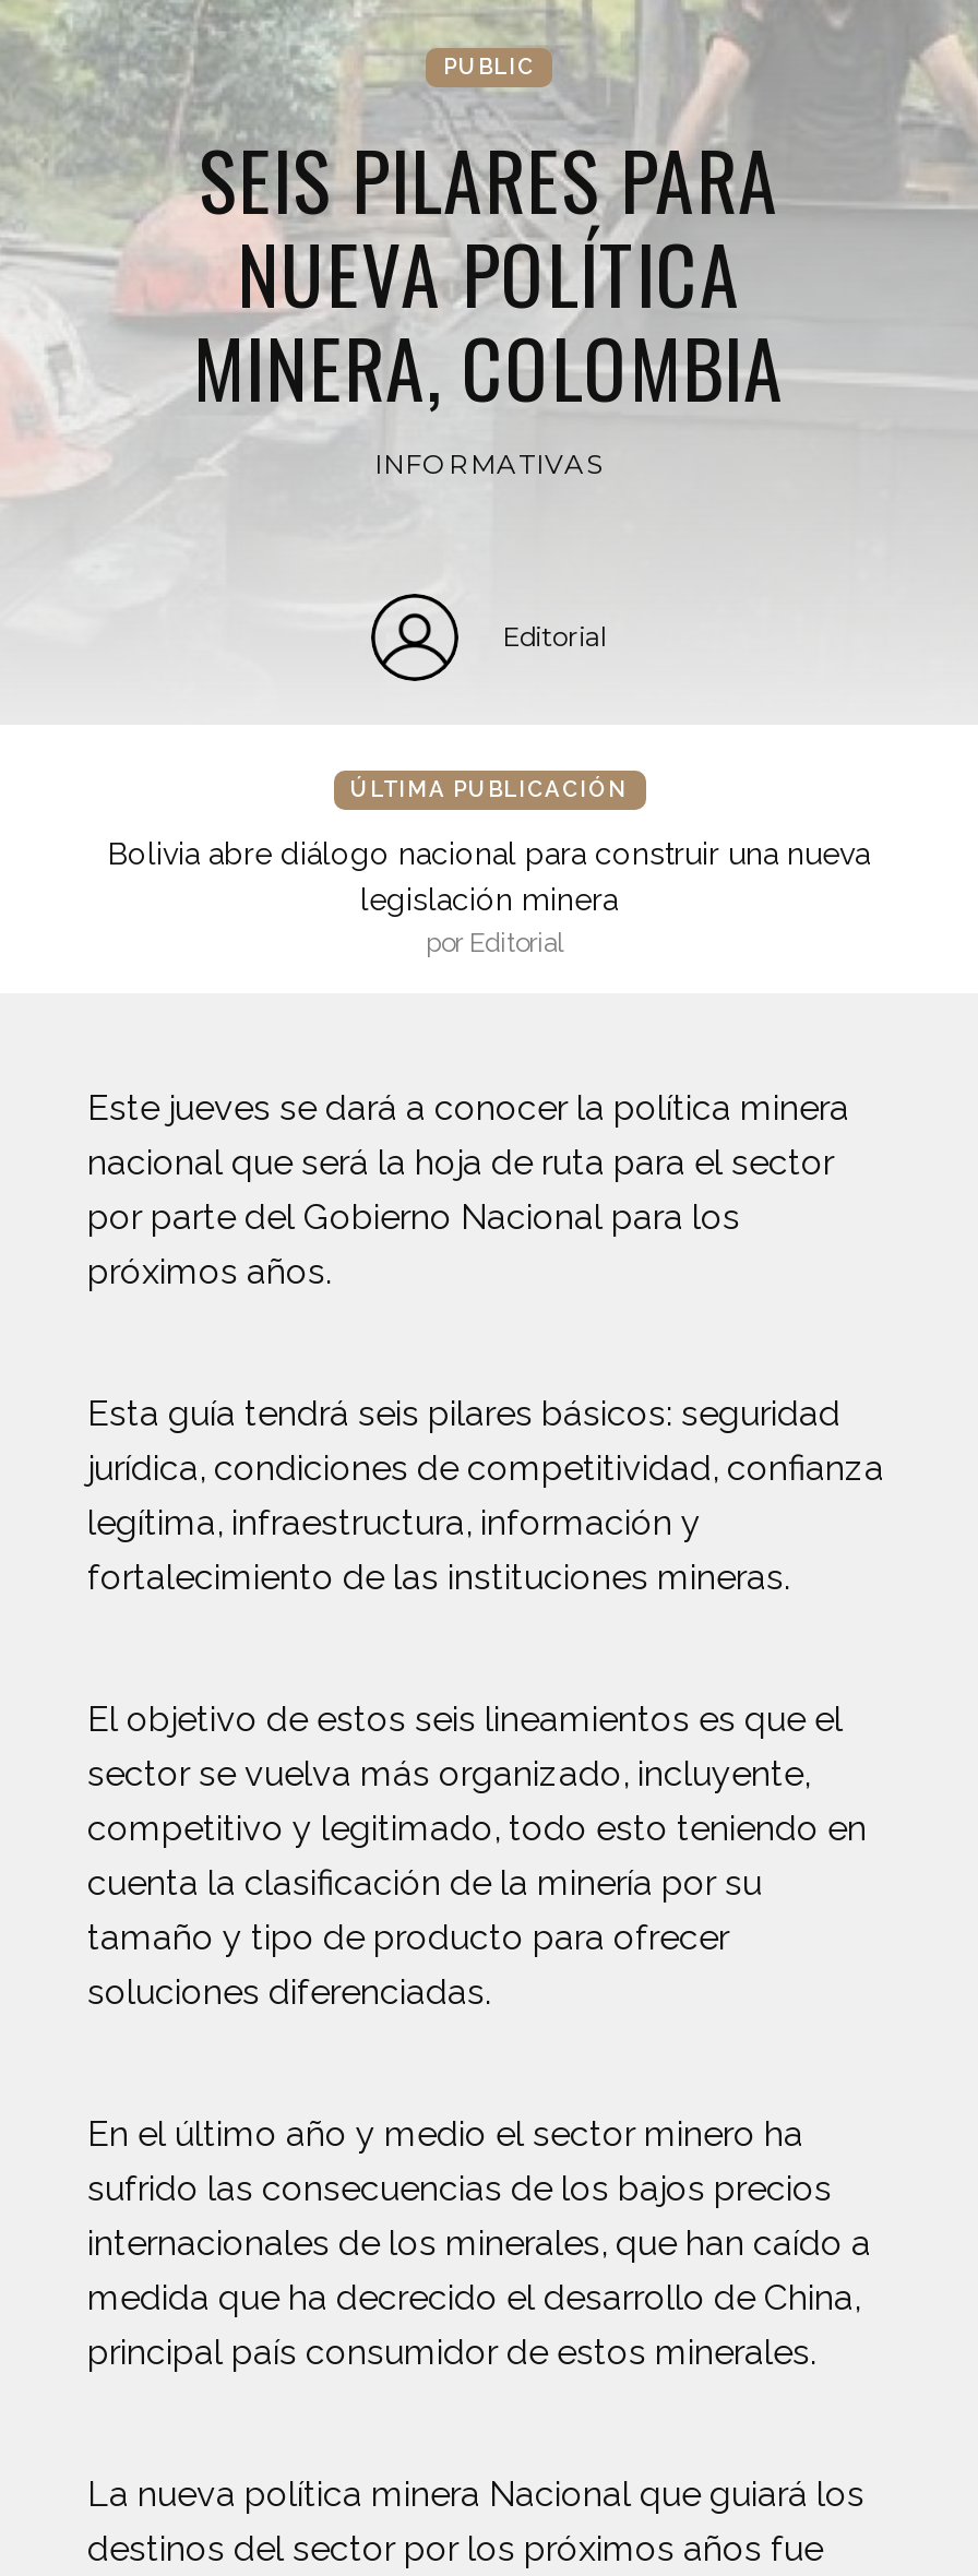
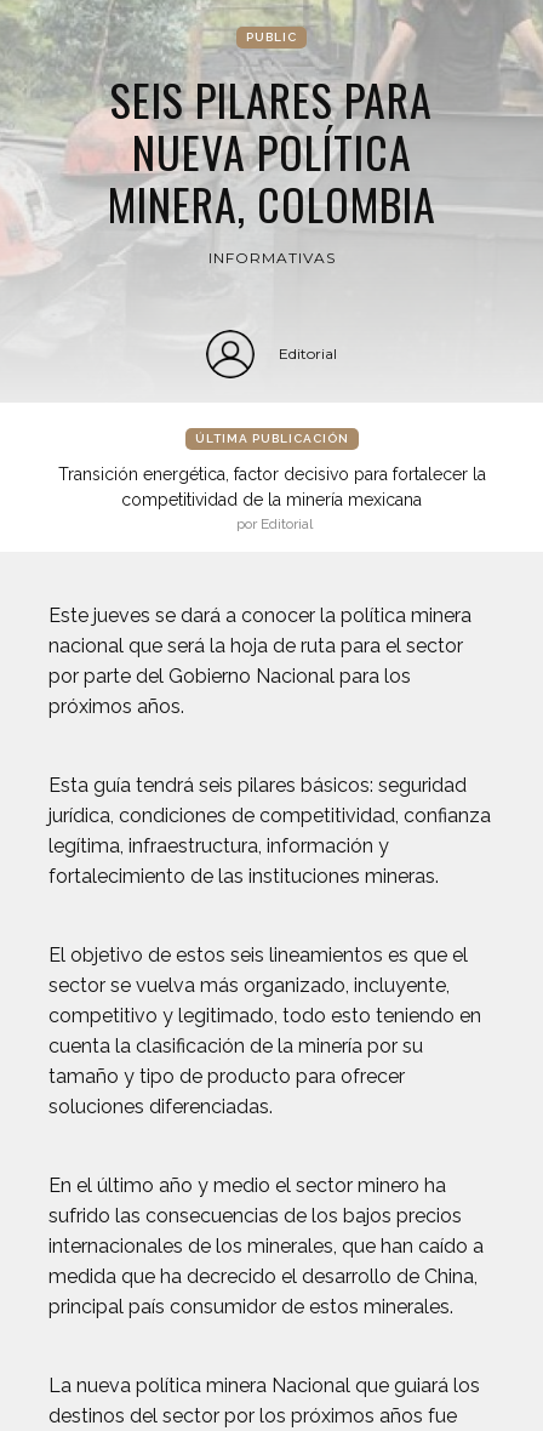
[108,836,870,917] Bolivia abre diálogo nacional para construir una nueva | legislación minera -> [58,464,485,509] Transición energética, factor decisivo para fortalecer la | competitividad de la minería mexicana

